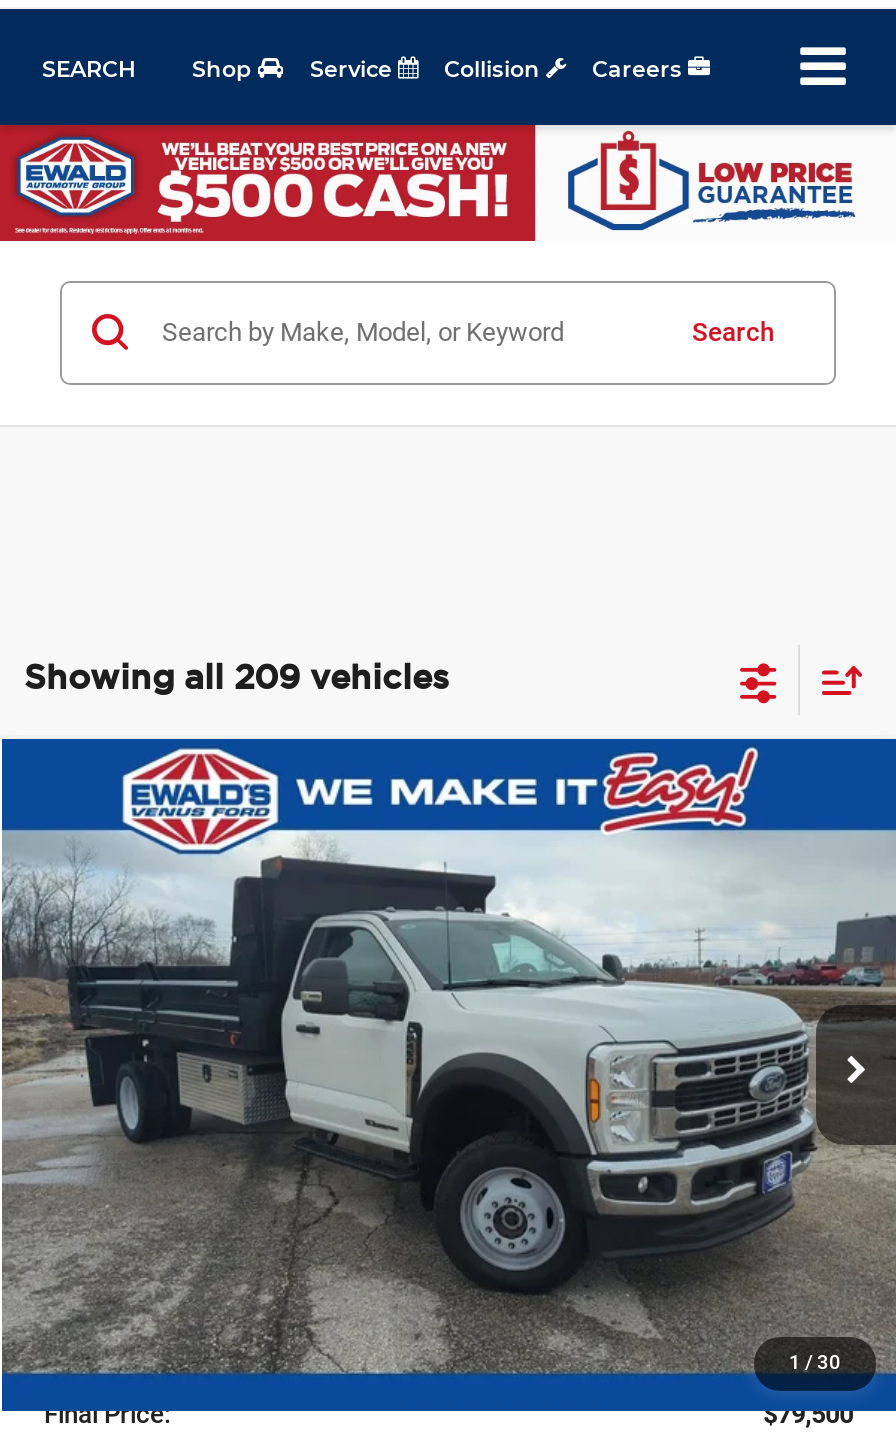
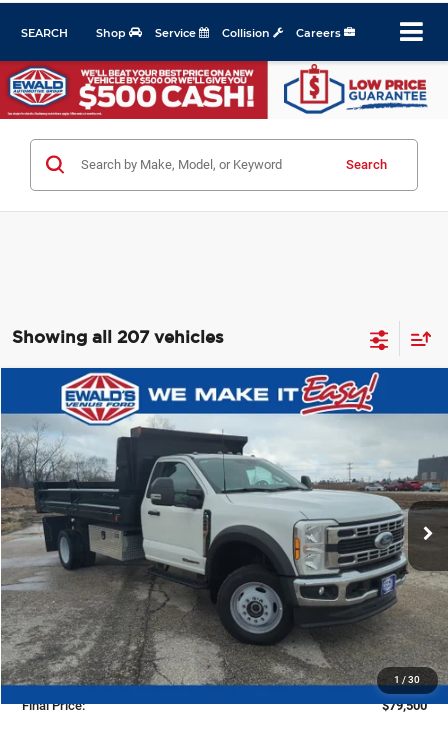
[24,660,450,696] Showing all 209 vehicles -> [12,328,224,346] Showing all 207 vehicles

